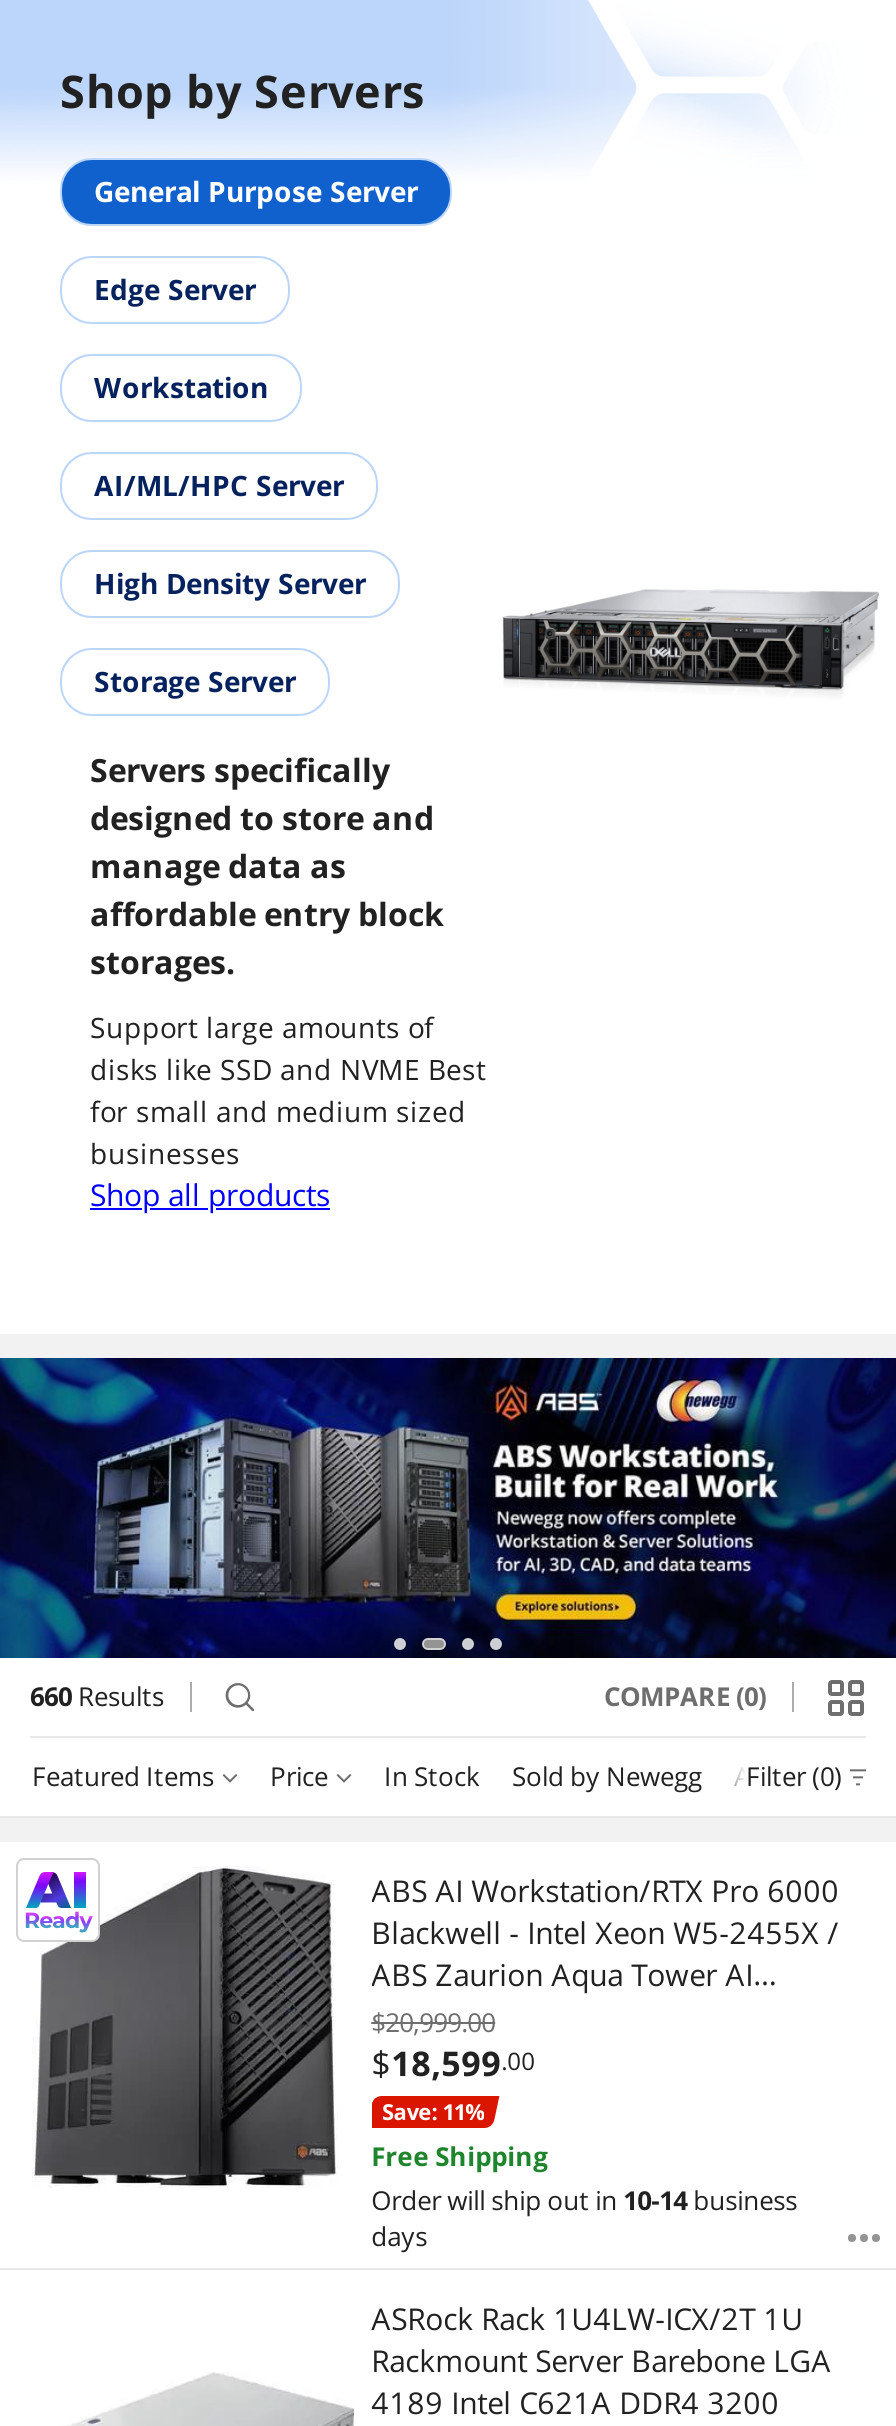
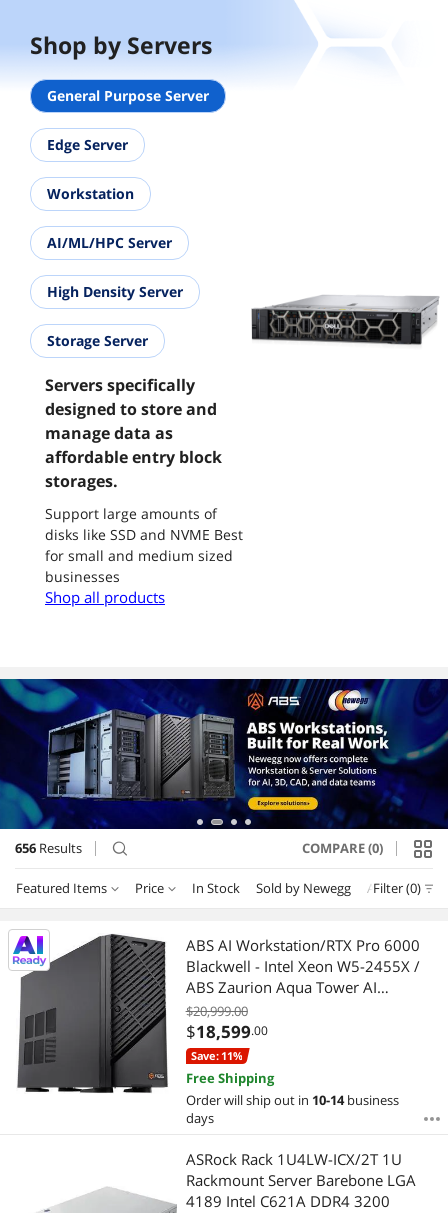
[30,1678,164,1714] 660 Results -> [15,839,82,857] 656 Results

